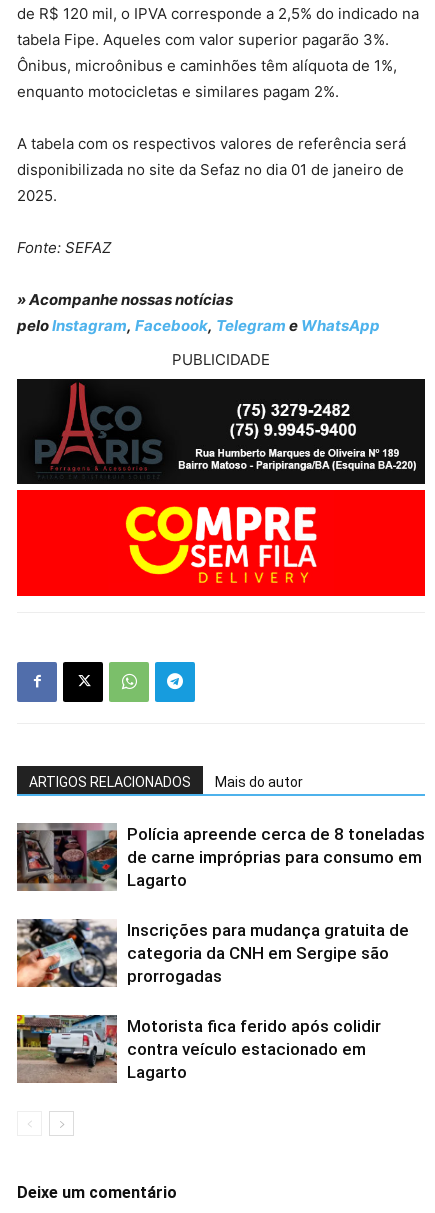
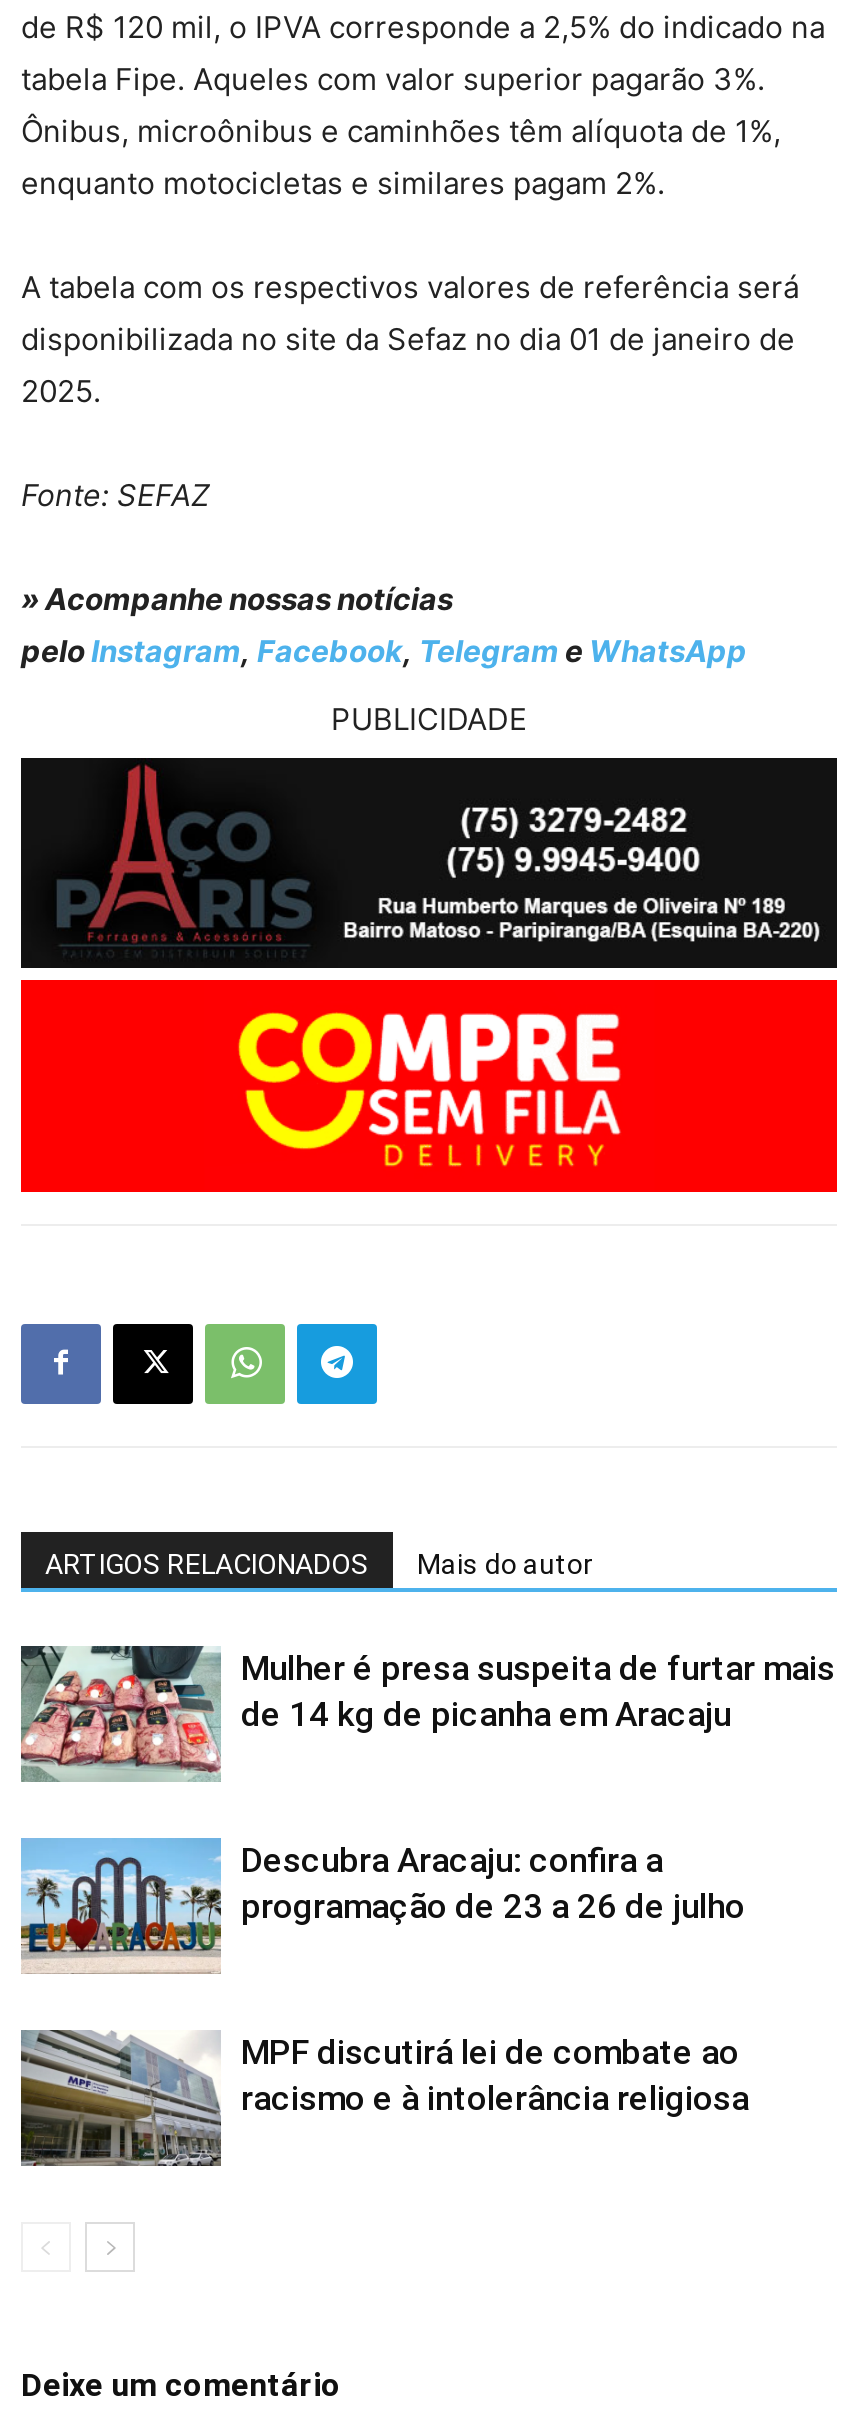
[16,823,425,891] [image] | Polícia apreende cerca de 8 toneladas | de carne impróprias para consumo em | Lagarto -> [19,1644,835,1782] [image] | Mulher é presa suspeita de furtar mais | de 14 kg de picanha em Aracaju
[16,918,409,988] [image] | Inscrições para mudança gratuita de | categoria da CNH em Sergipe são | prorrogadas -> [21,1836,745,1974] [image] | Descubra Aracaju: confira a | programação de 23 a 26 de julho
[16,1014,381,1083] [image] | Motorista fica ferido após colidir | contra veículo estacionado em | Lagarto -> [19,2028,749,2166] [image] | MPF discutirá lei de combate ao | racismo e à intolerância religiosa

